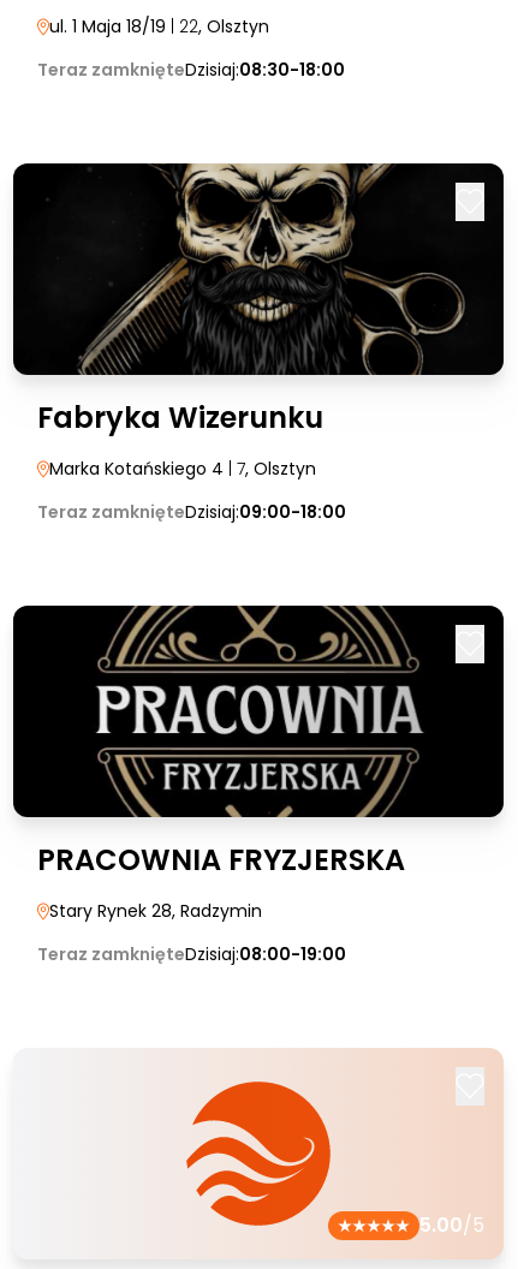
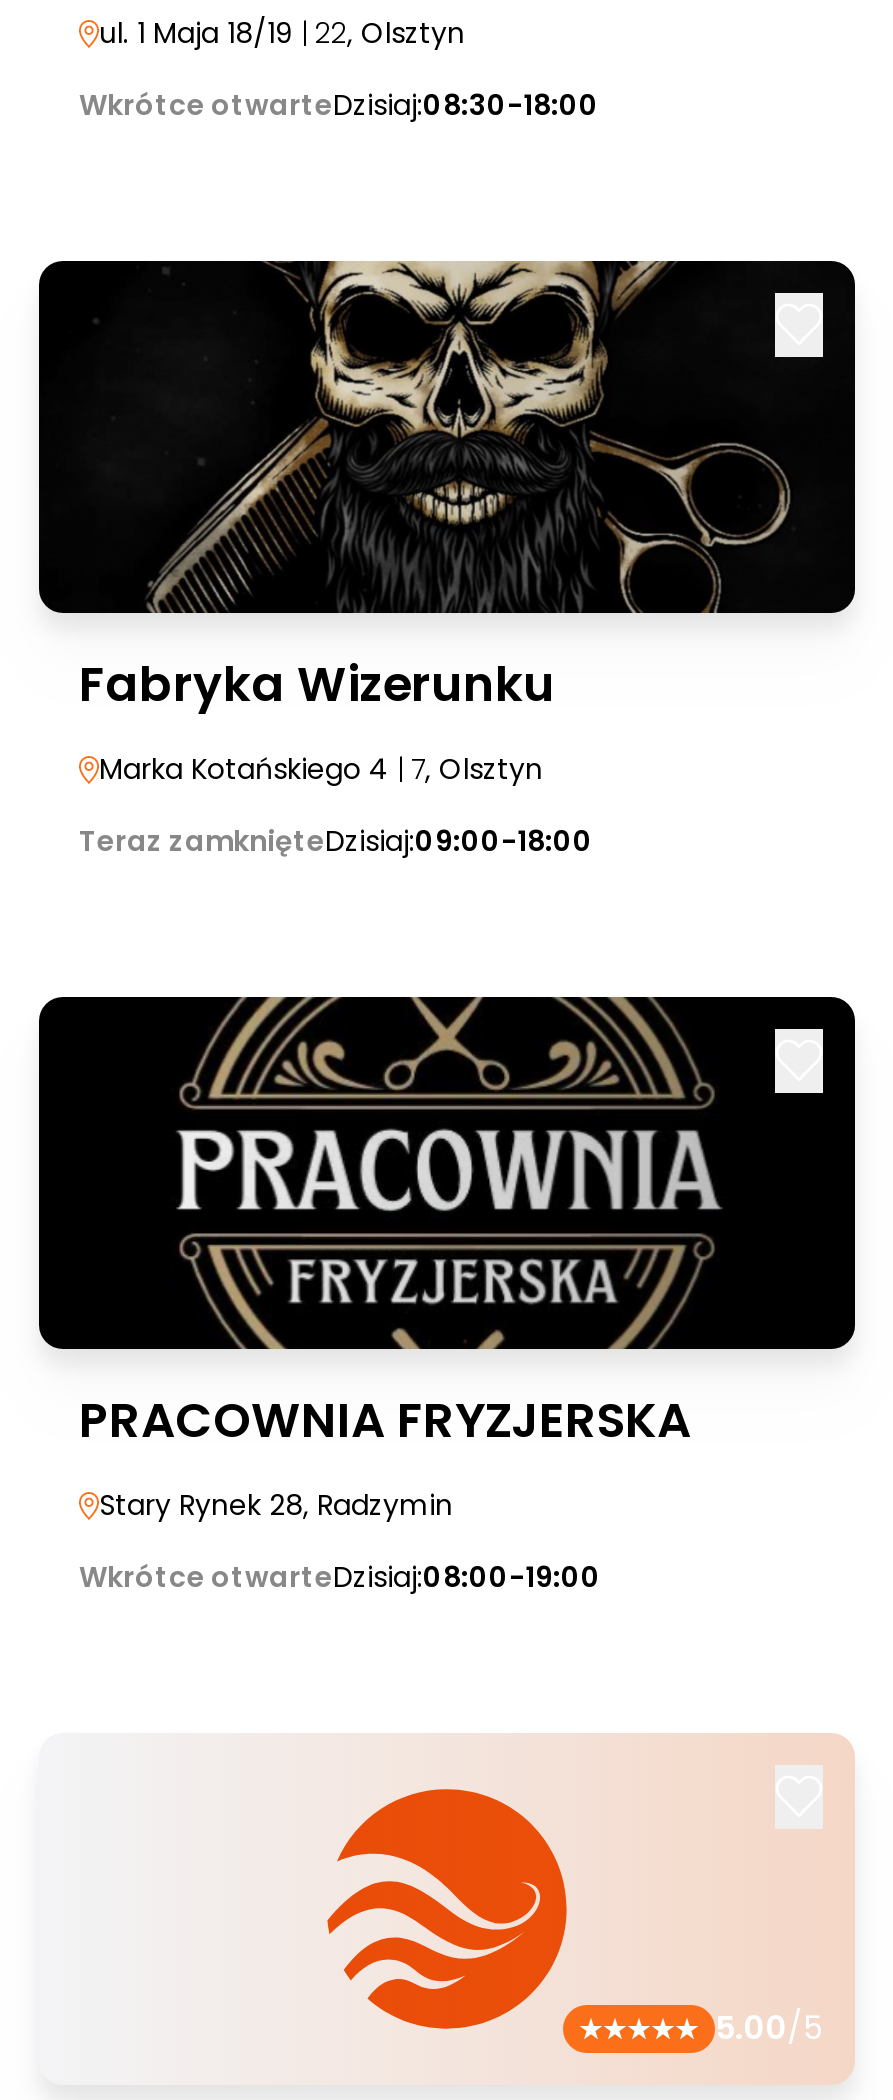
[37,58,345,82] Teraz zamknięteDzisiaj:08:30-18:00 -> [79,85,599,125] Wkrótce otwarteDzisiaj:08:30-18:00
[37,942,346,966] Teraz zamknięteDzisiaj:08:00-19:00 -> [79,1557,601,1597] Wkrótce otwarteDzisiaj:08:00-19:00

